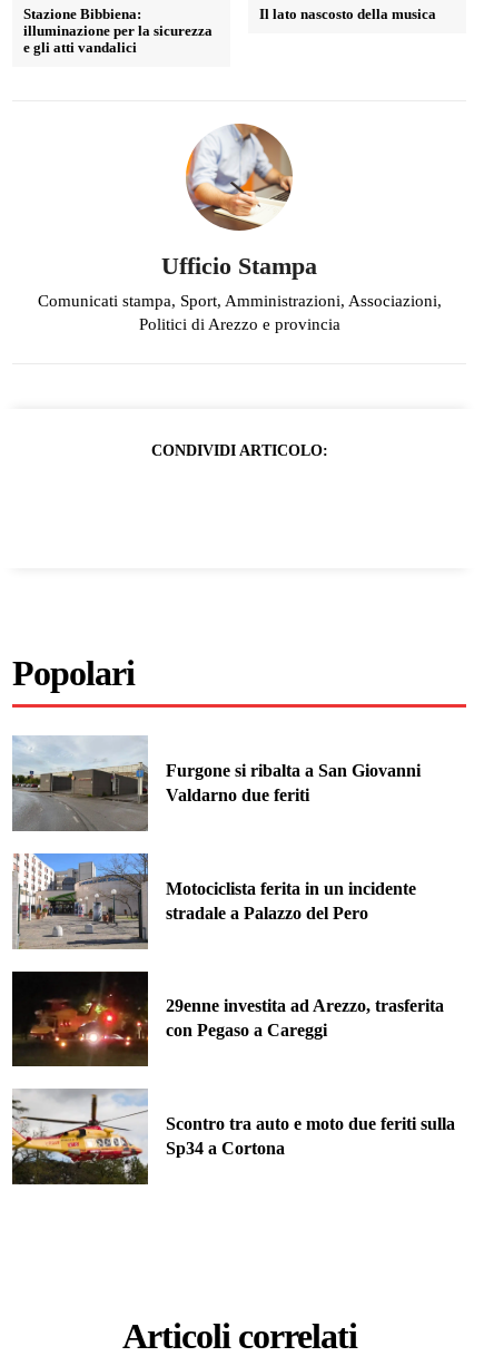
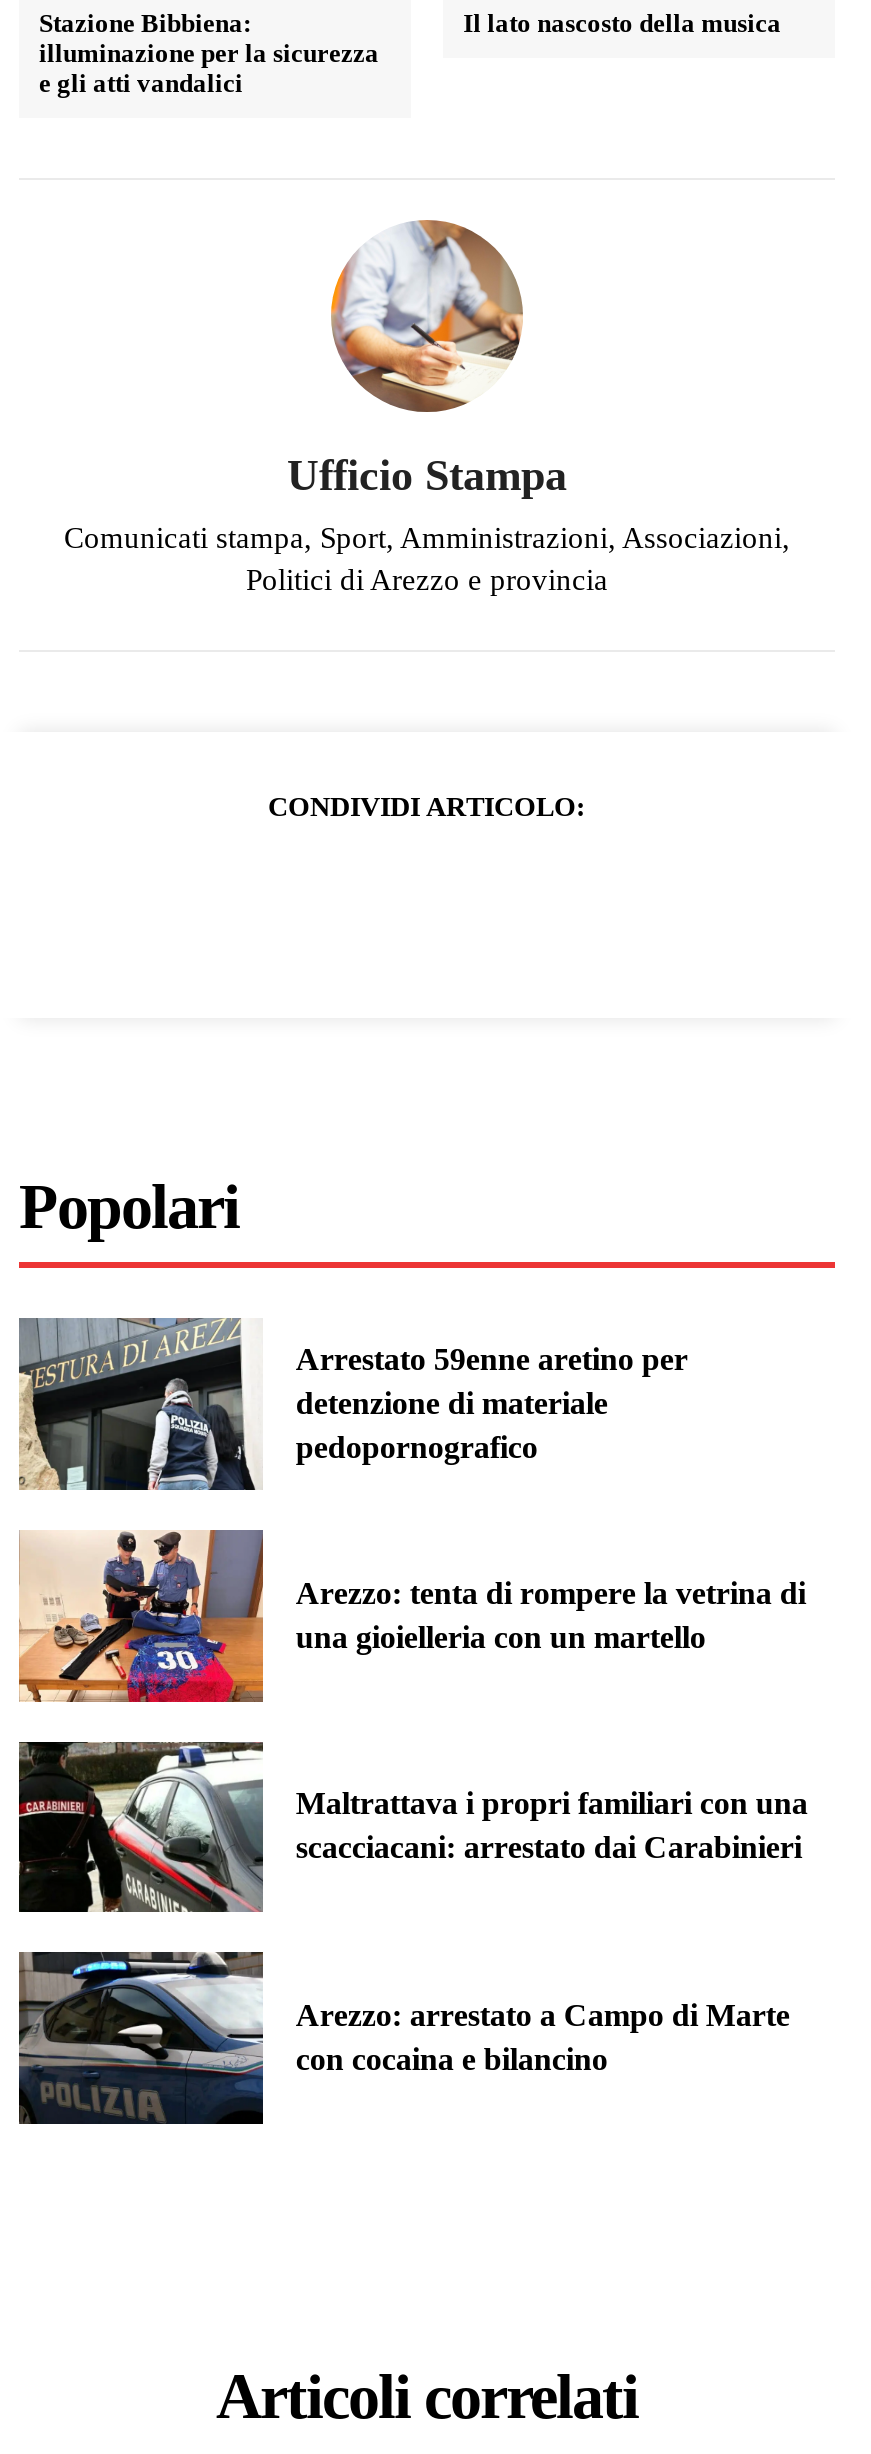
[11,735,421,831] [image] | Furgone si ribalta a San Giovanni | Valdarno due feriti -> [19,1318,688,1490] [image] | Arrestato 59enne aretino per | detenzione di materiale | pedopornografico
[12,852,417,949] [image] | Motociclista ferita in un incidente | stradale a Palazzo del Pero -> [17,1528,806,1704] [image] | Arezzo: tenta di rompere la vetrina di | una gioielleria con un martello
[11,970,444,1067] [image] | 29enne investita ad Arezzo, trasferita | con Pegaso a Careggi -> [17,1740,808,1912] [image] | Maltrattava i propri familiari con una | scacciacani: arrestato dai Carabinieri
[11,1090,456,1184] [image] | Scontro tra auto e moto due feriti sulla | Sp34 a Cortona -> [17,1952,790,2124] [image] | Arezzo: arrestato a Campo di Marte | con cocaina e bilancino

